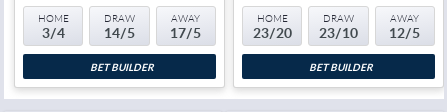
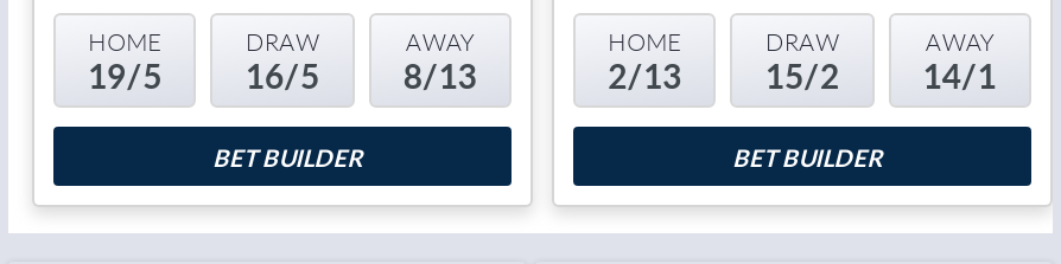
[42,23,65,42] 3/4 -> [88,54,162,99] 19/5
[104,23,135,42] 14/5 -> [246,54,319,99] 16/5
[170,23,201,42] 17/5 -> [403,54,477,99] 8/13
[253,23,292,42] 23/20 -> [608,54,682,99] 2/13
[319,23,358,42] 23/10 -> [765,54,839,99] 15/2
[389,23,420,42] 12/5 -> [923,54,996,99] 14/1

